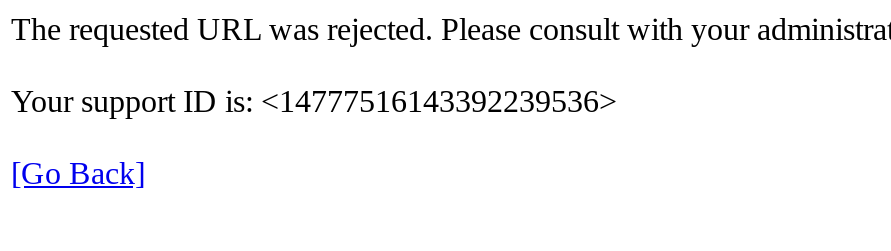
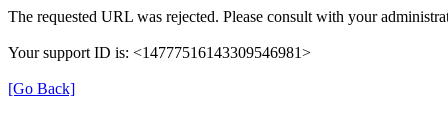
[11,84,617,118] Your support ID is: <14777516143392239536> -> [8,44,311,61] Your support ID is: <14777516143309546981>

